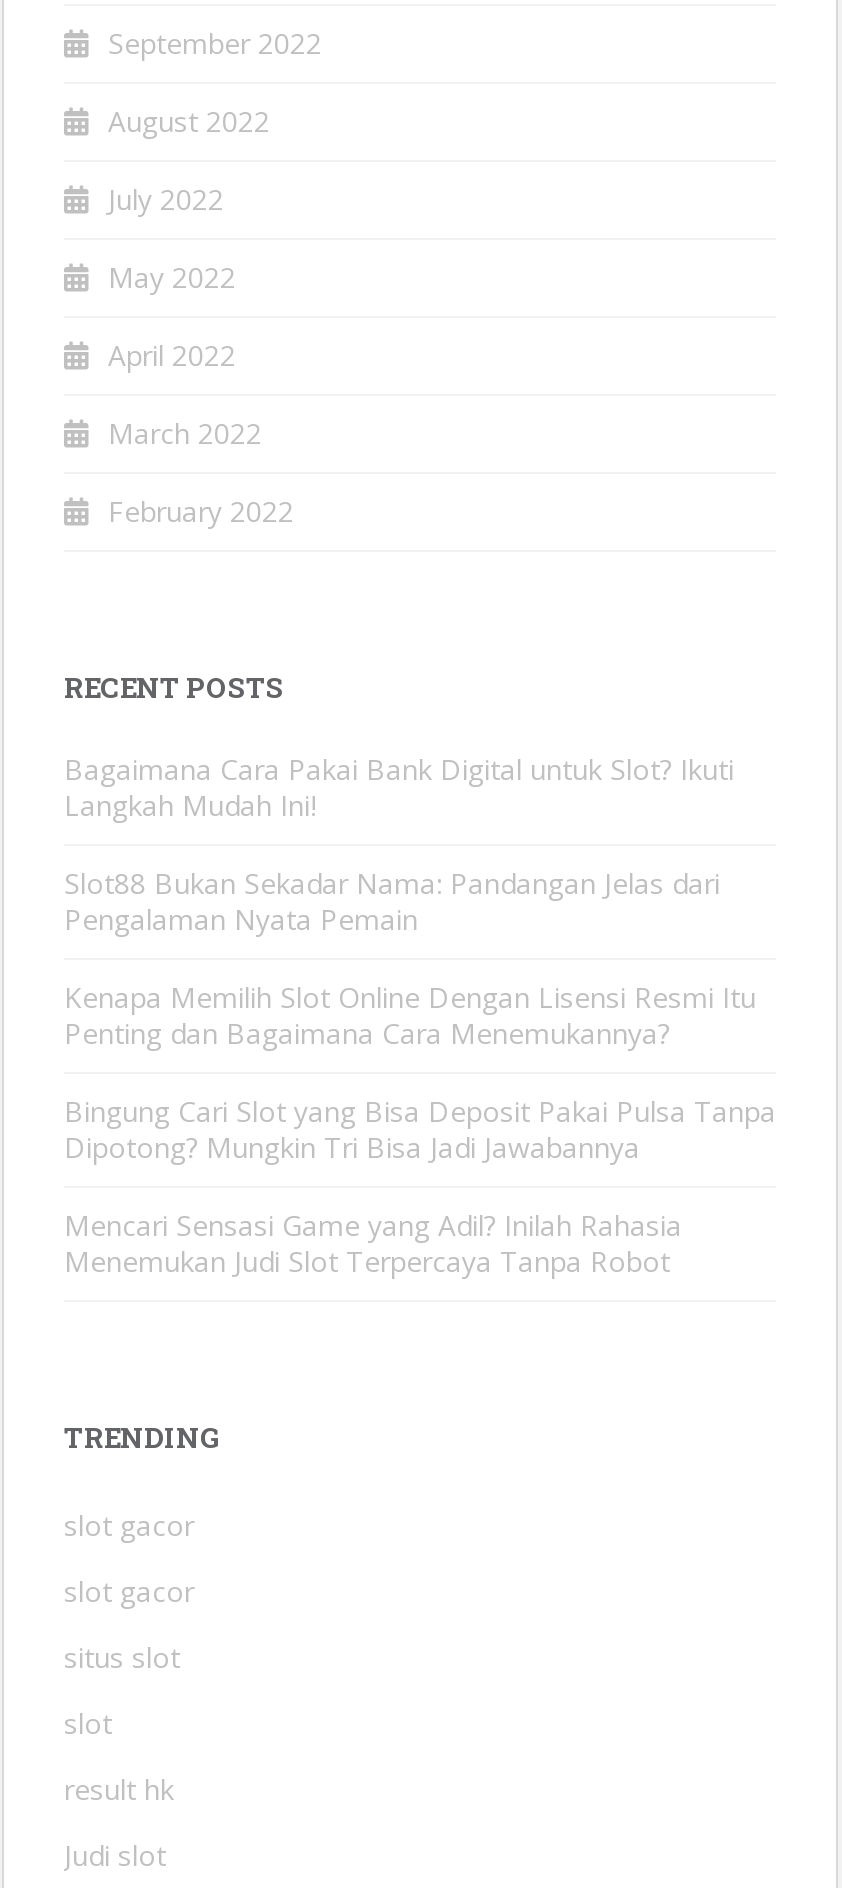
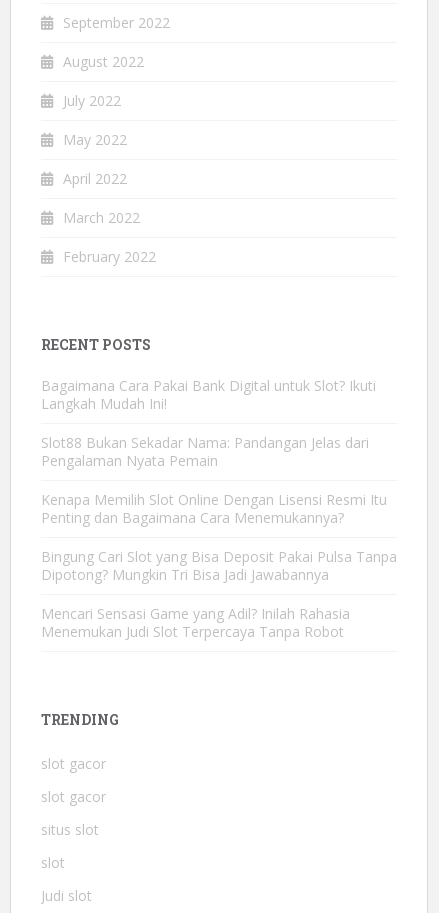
[64,1770,174,1808] result hk -> none

